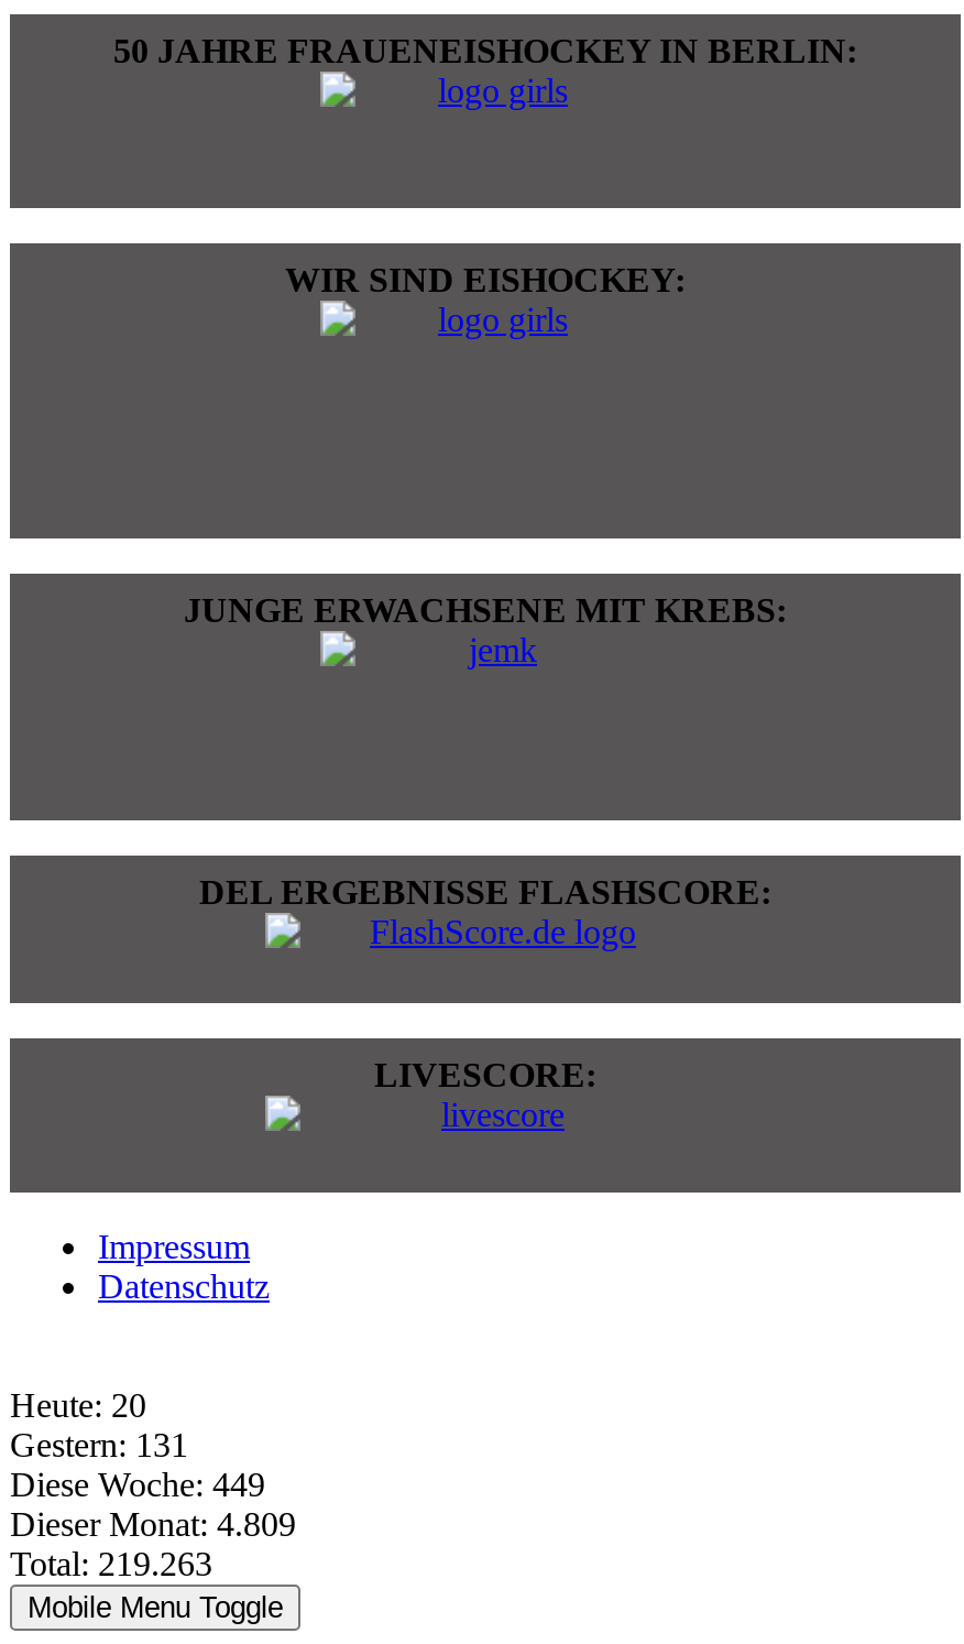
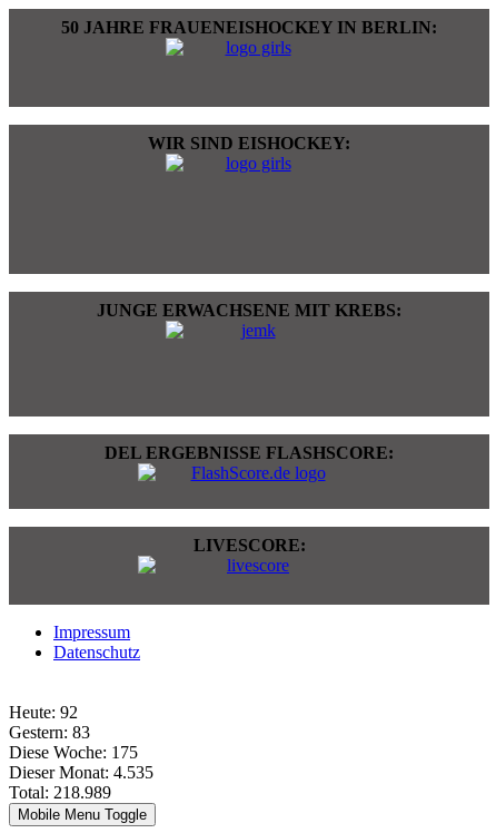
[10,1387,146,1424] Heute: 20 -> [9,702,78,721] Heute: 92
[10,1426,188,1464] Gestern: 131 -> [9,722,90,741] Gestern: 83
[10,1466,265,1503] Diese Woche: 449 -> [9,742,138,761] Diese Woche: 175
[10,1506,296,1543] Dieser Monat: 4.809 -> [9,763,153,781] Dieser Monat: 4.535
[10,1545,212,1583] Total: 219.263 -> [9,783,111,801] Total: 218.989

